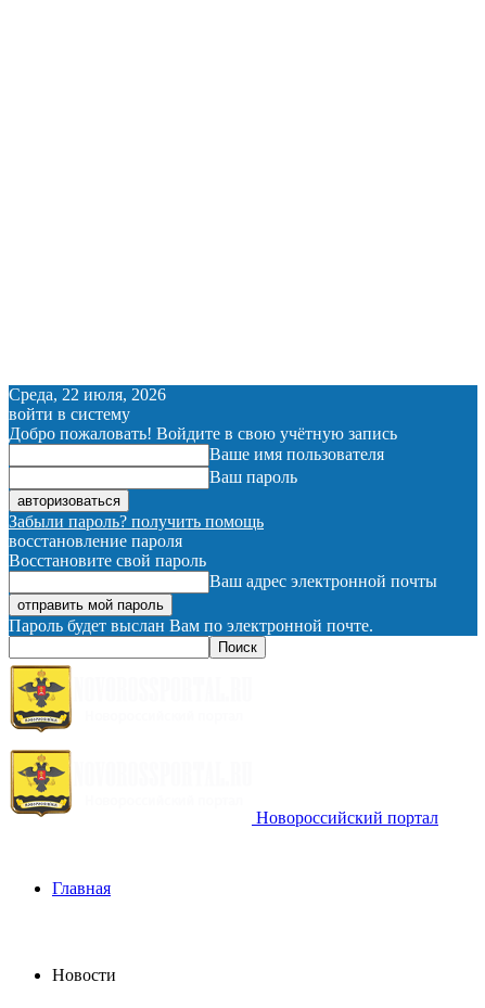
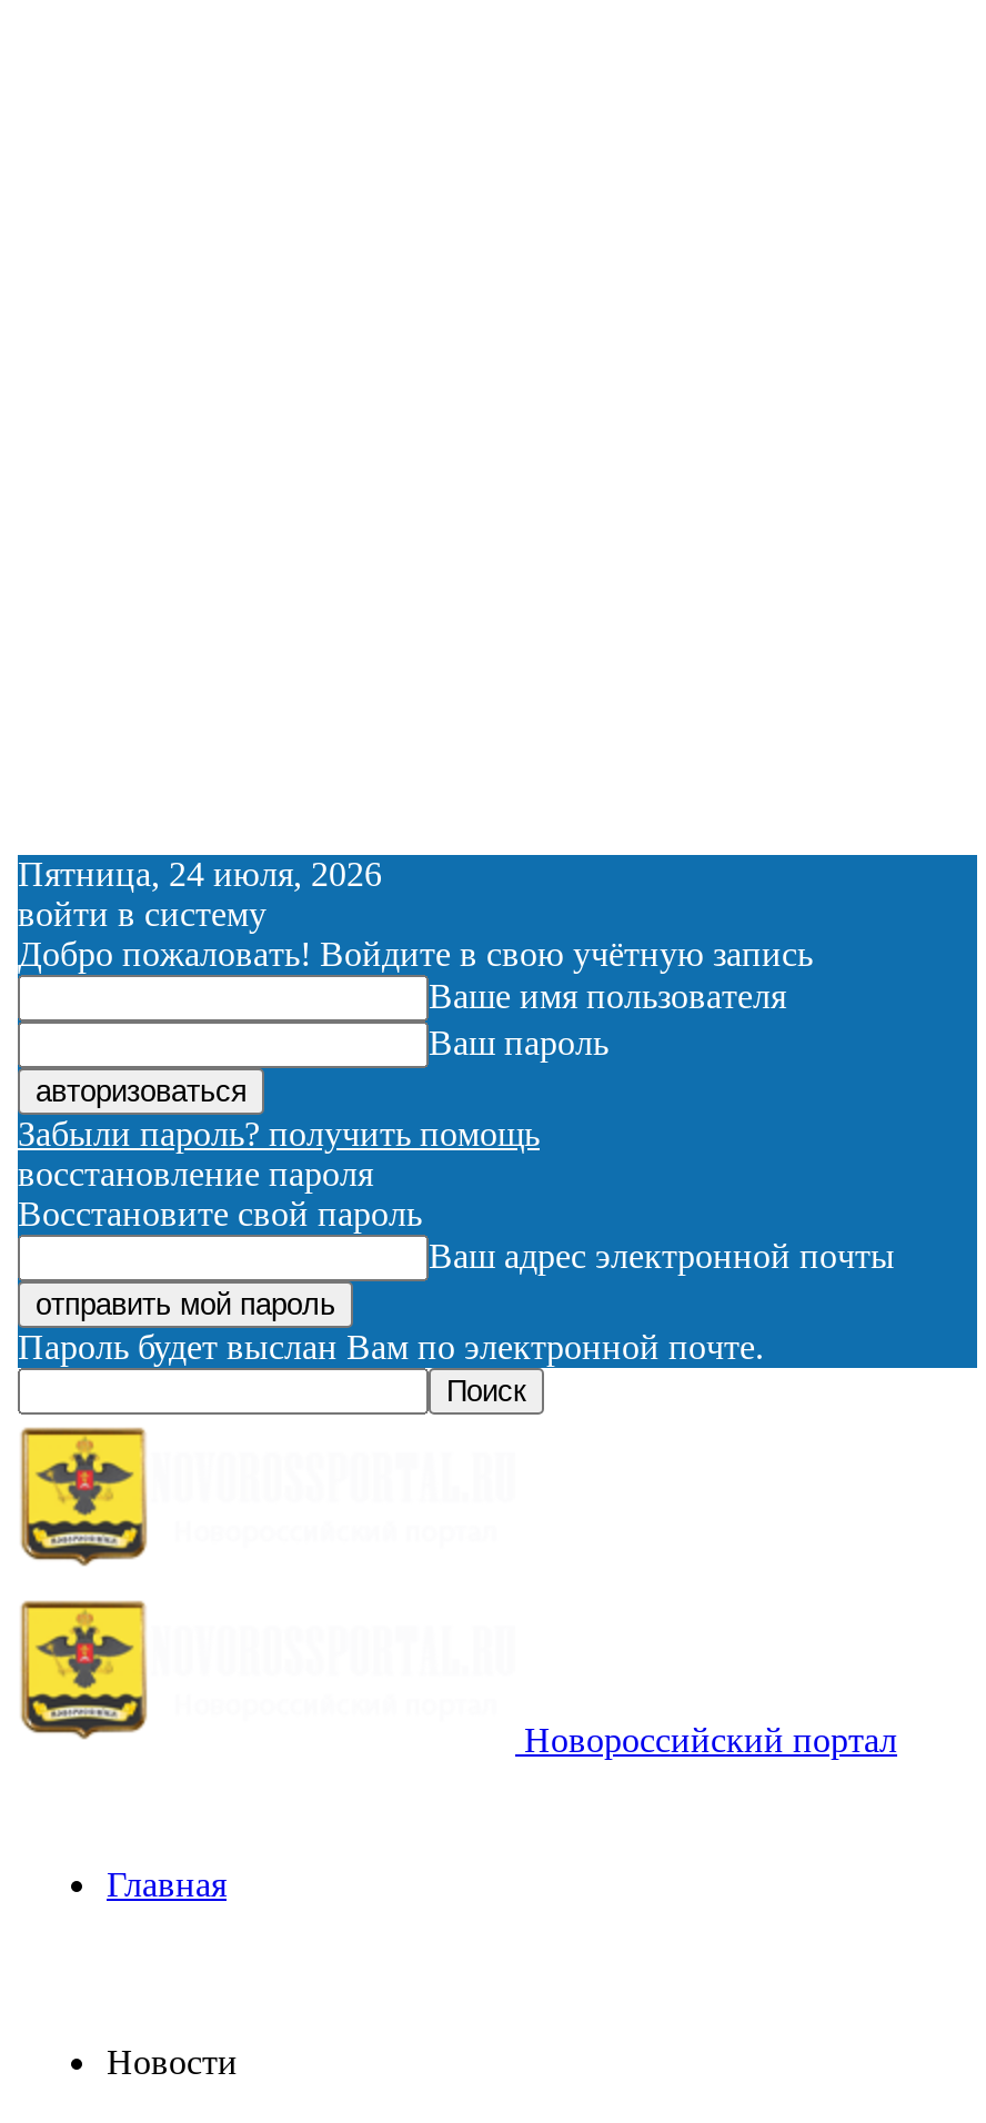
[9,385,166,404] Среда, 22 июля, 2026 -> [18,855,382,893] Пятница, 24 июля, 2026

